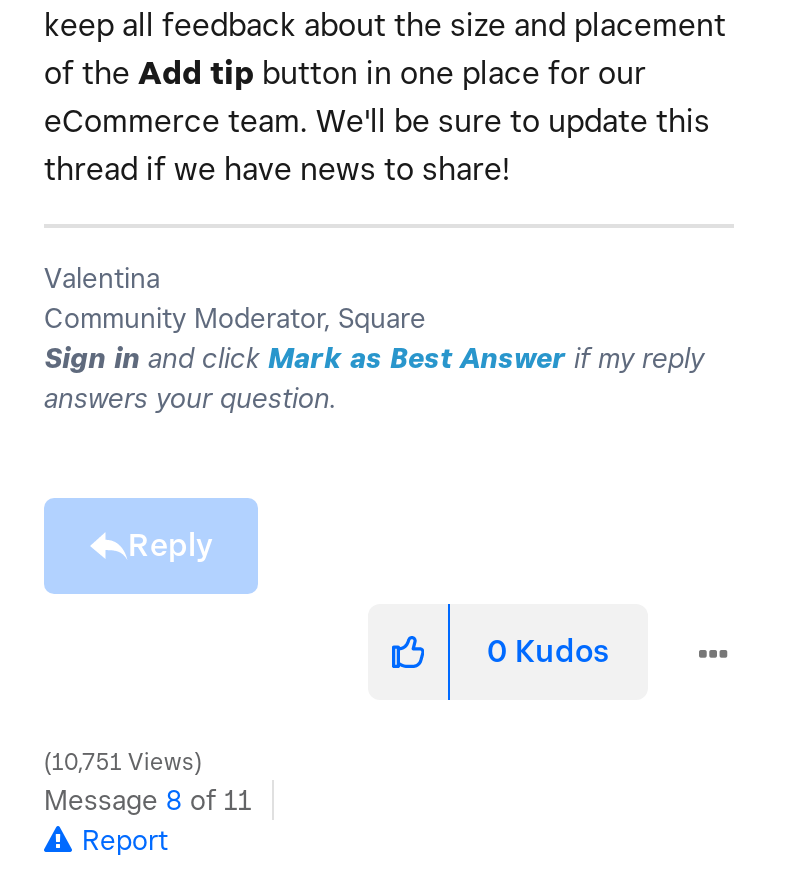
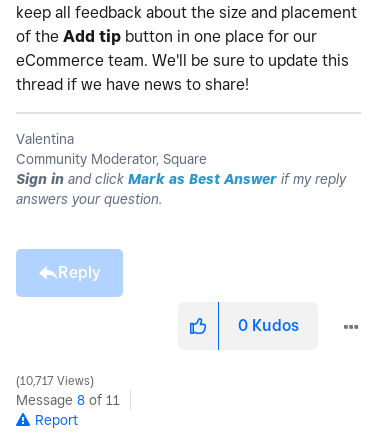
[46,749,200,777] 10,751 Views -> [17,374,93,388] 10,717 Views

